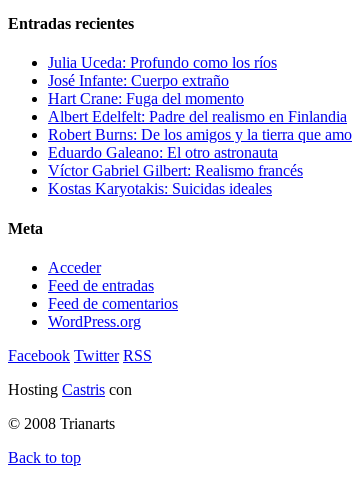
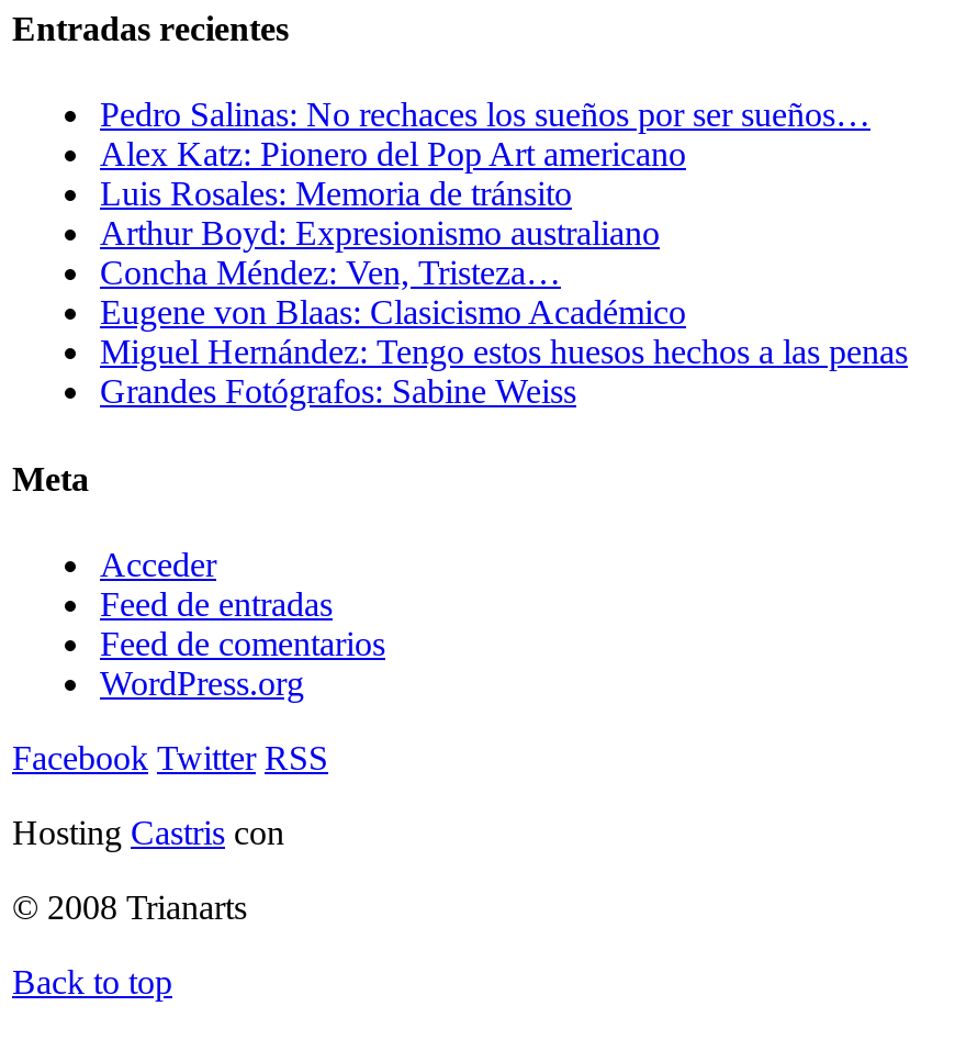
[48,54,352,197] Julia Uceda: Profundo como los ríos | José Infante: Cuerpo extraño | Hart Crane: Fuga del momento | Albert Edelfelt: Padre del realismo en Finlandia | Robert Burns: De los amigos y la tierra que amo | Eduardo Galeano: El otro astronauta | Víctor Gabriel Gilbert: Realismo francés | Kostas Karyotakis: Suicidas ideales -> [100,96,908,410] Pedro Salinas: No rechaces los sueños por ser sueños… | Alex Katz: Pionero del Pop Art americano | Luis Rosales: Memoria de tránsito | Arthur Boyd: Expresionismo australiano | Concha Méndez: Ven, Tristeza… | Eugene von Blaas: Clasicismo Académico | Miguel Hernández: Tengo estos huesos hechos a las penas | Grandes Fotógrafos: Sabine Weiss

